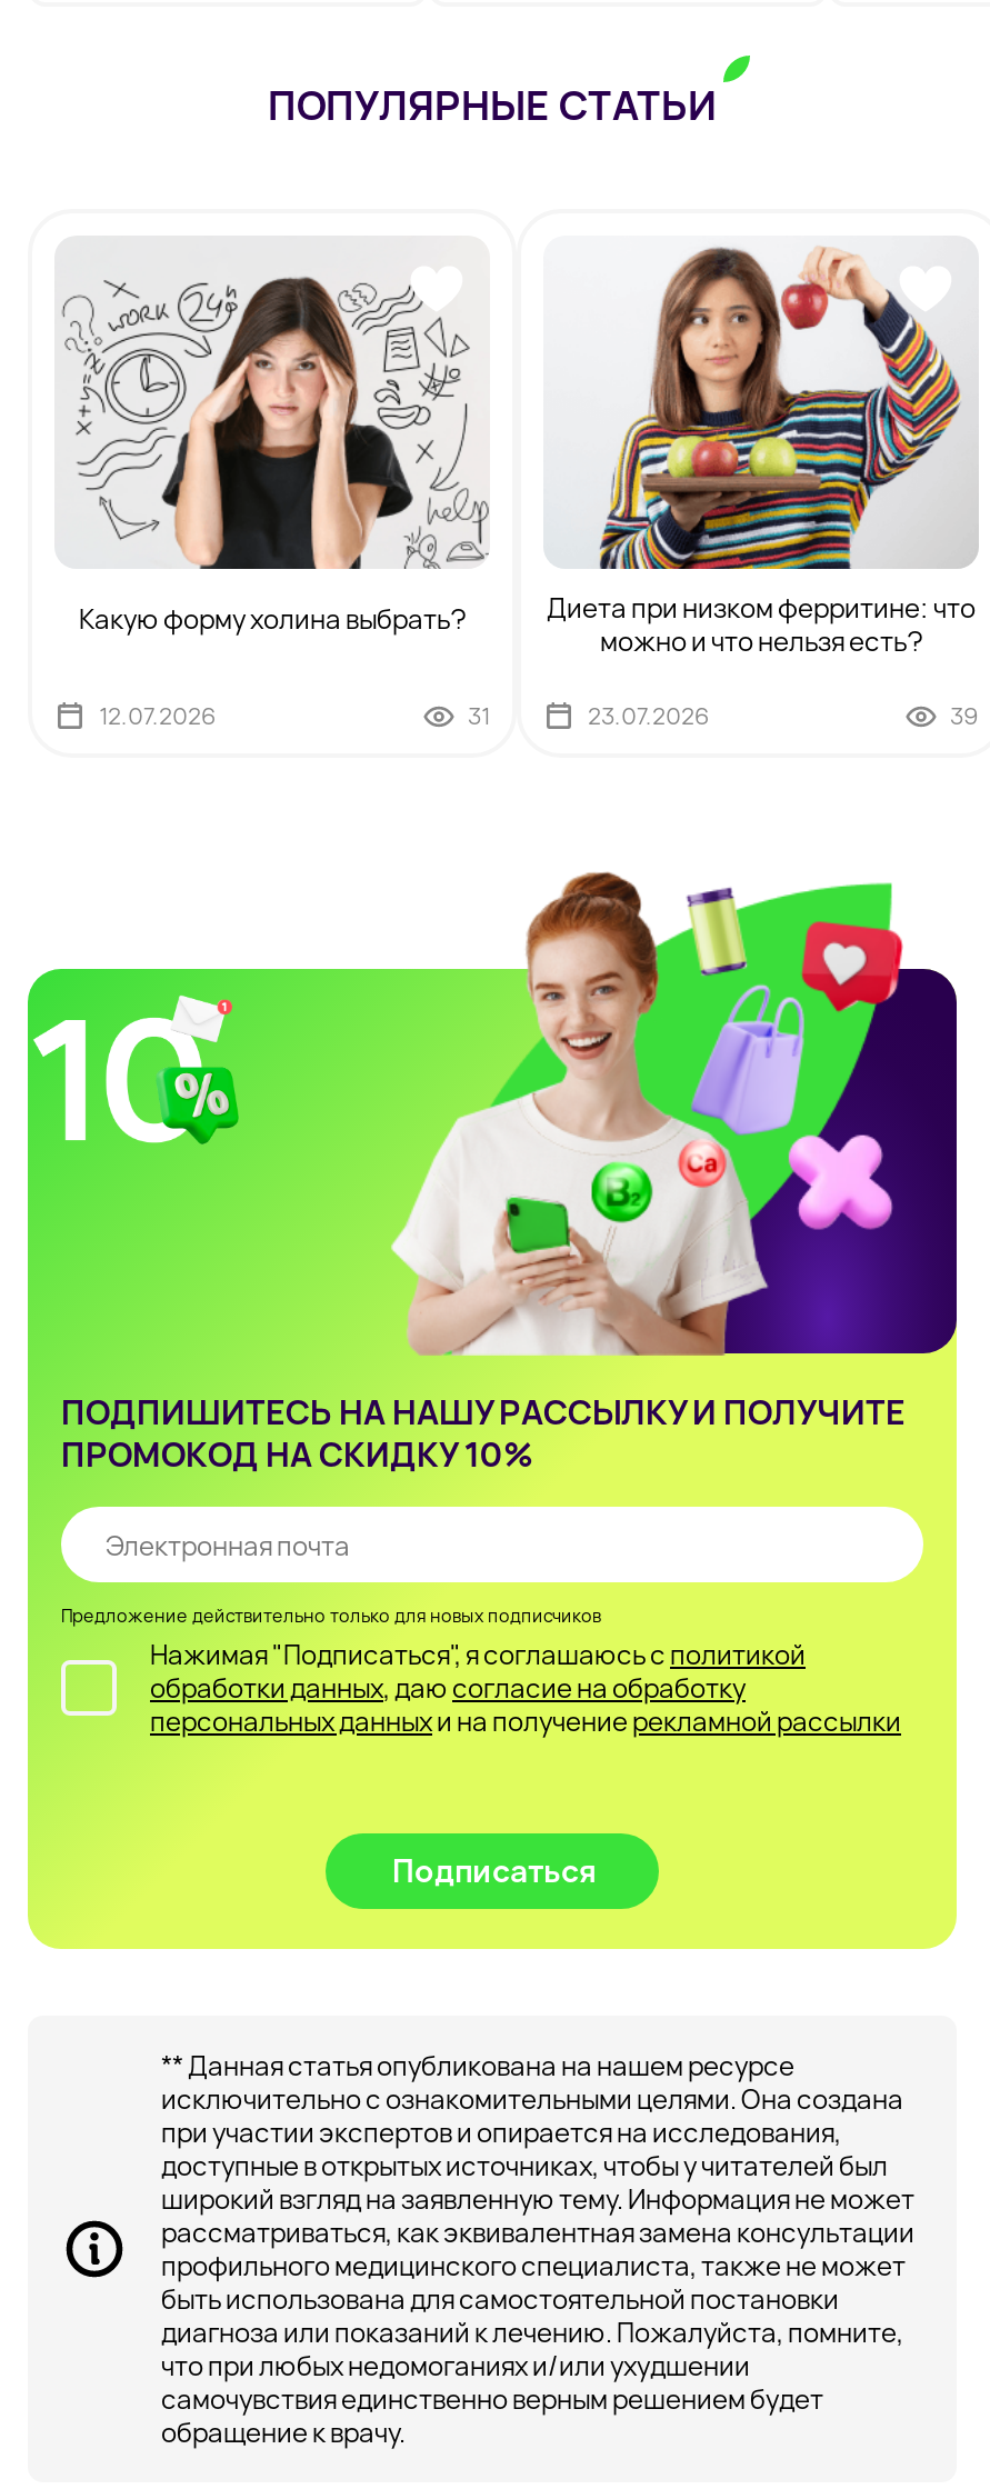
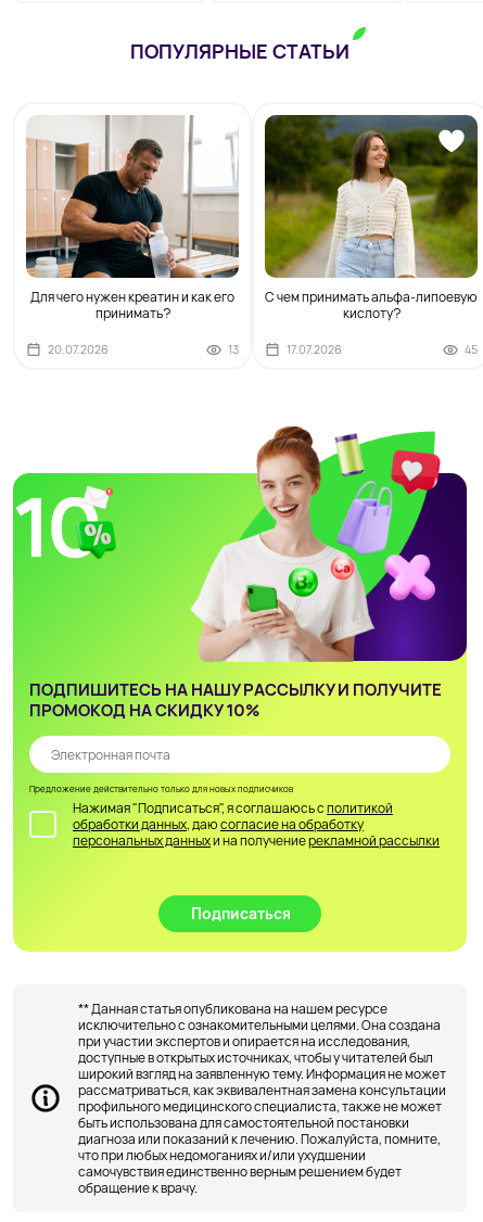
[54,238,490,638] [image] | Какую форму холина выбрать? -> [25,115,240,323] [image] | Для чего нужен креатин и как его | принимать?
[543,236,979,660] [image] | Диета при низком ферритине: что | можно и что нельзя есть? -> [264,114,479,323] [image] | С чем принимать альфа-липоевую | кислоту?
[99,700,490,732] 12.07.2026 | 31 -> [48,342,239,357] 20.07.2026 | 13
[588,700,979,732] 23.07.2026 | 39 -> [287,342,478,357] 17.07.2026 | 45

